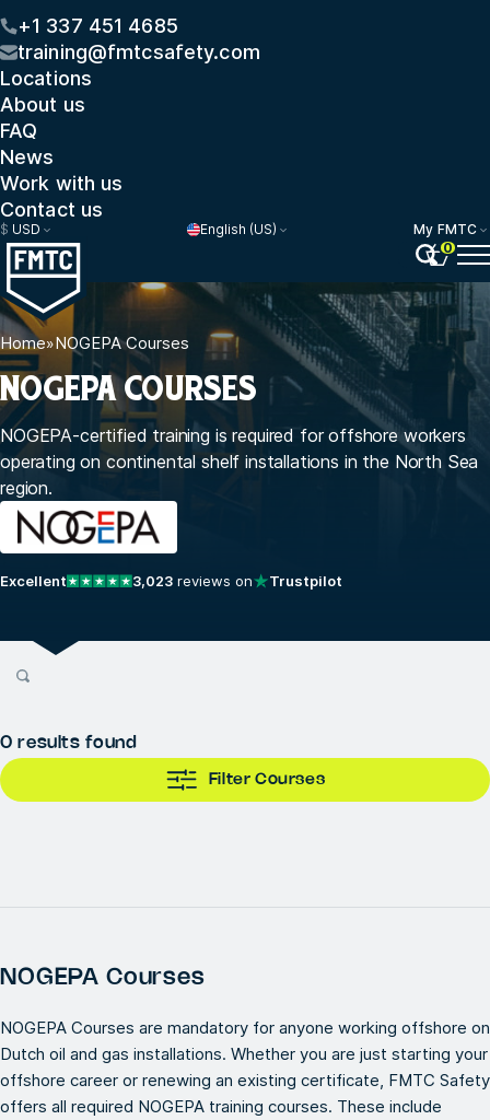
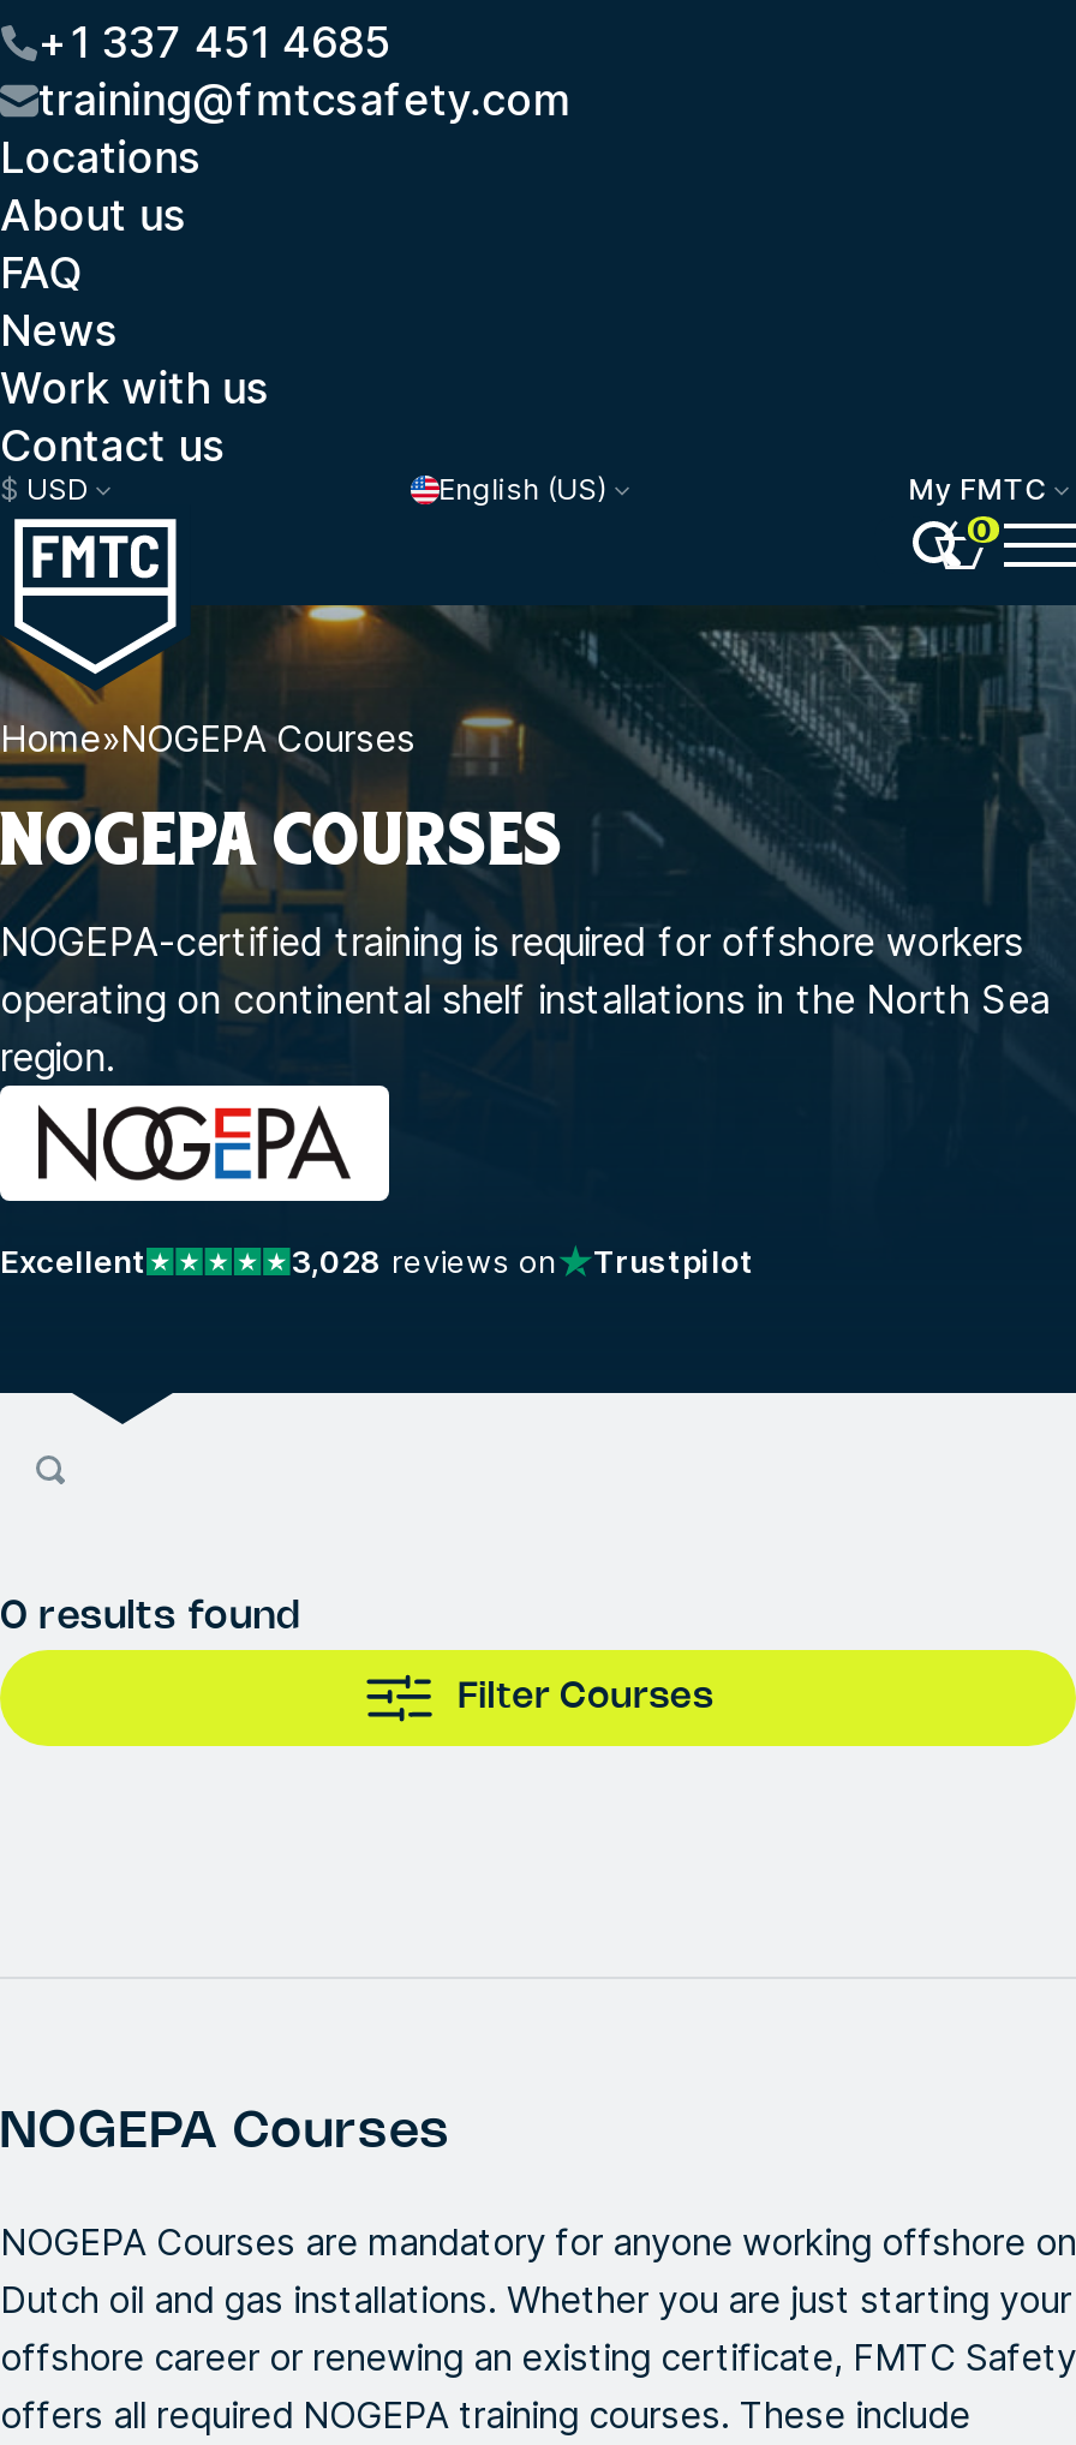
[132,571,342,589] 3,023 reviews on Trustpilot -> [291,1241,754,1279] 3,028 reviews on Trustpilot

